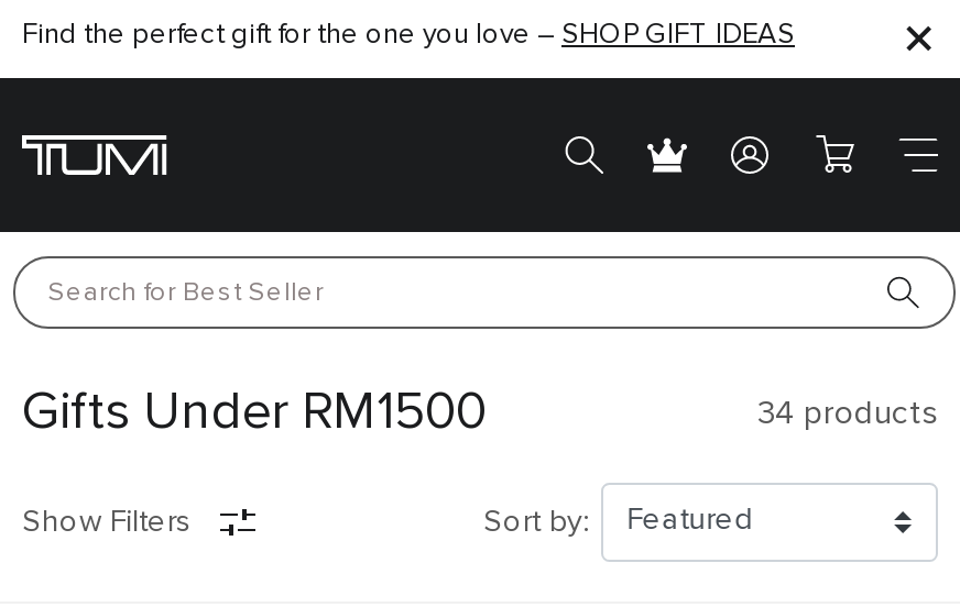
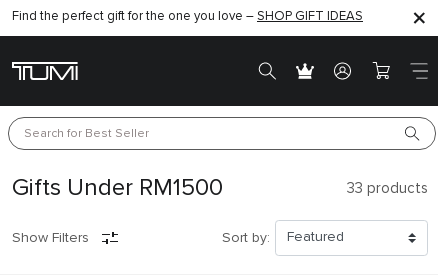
[757,396,938,429] 34 products -> [347,180,428,195] 33 products

